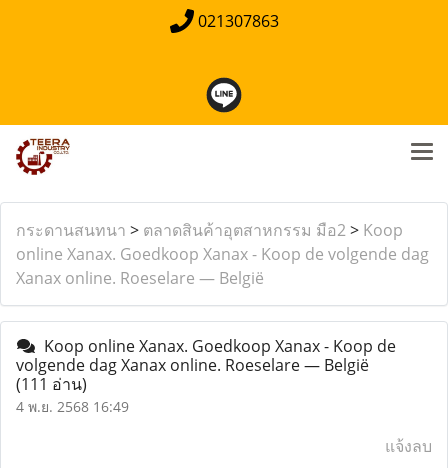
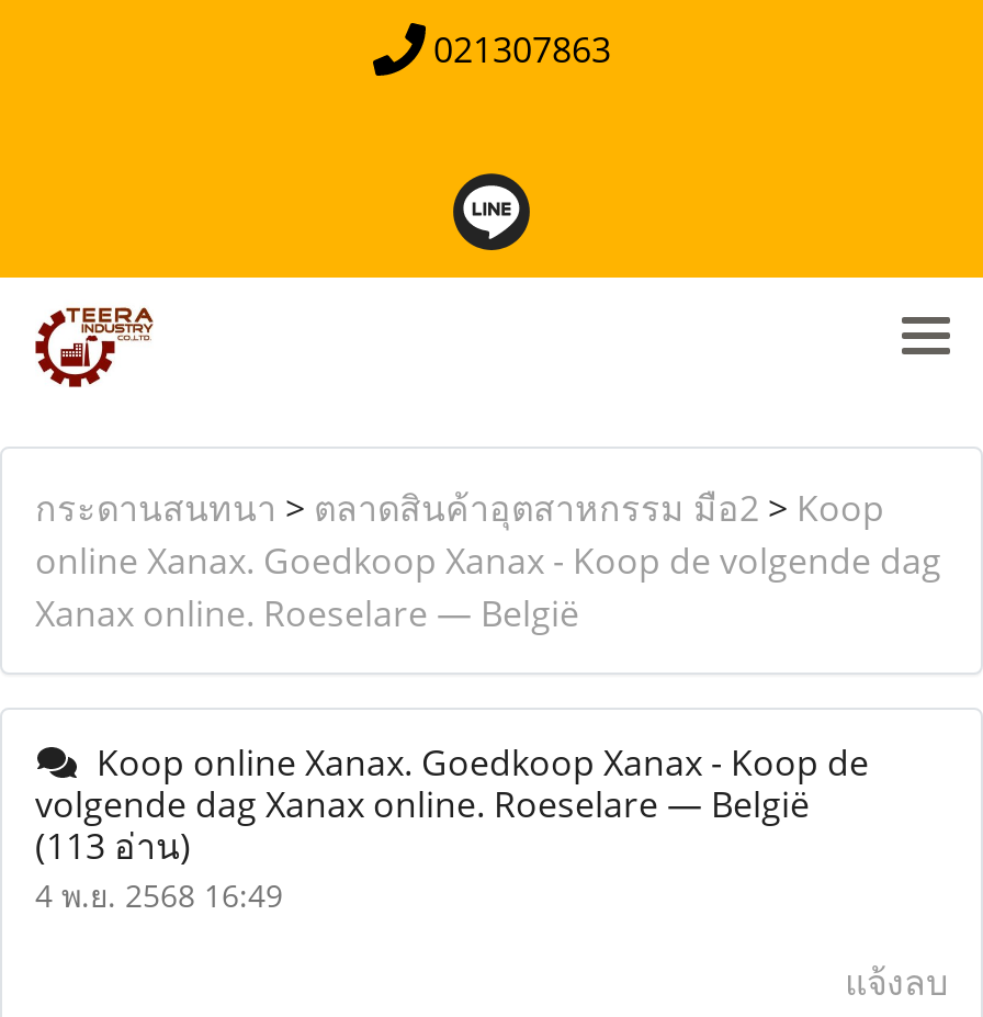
[16,373,87,395] (111 อ่าน) -> [35,822,191,870] (113 อ่าน)

